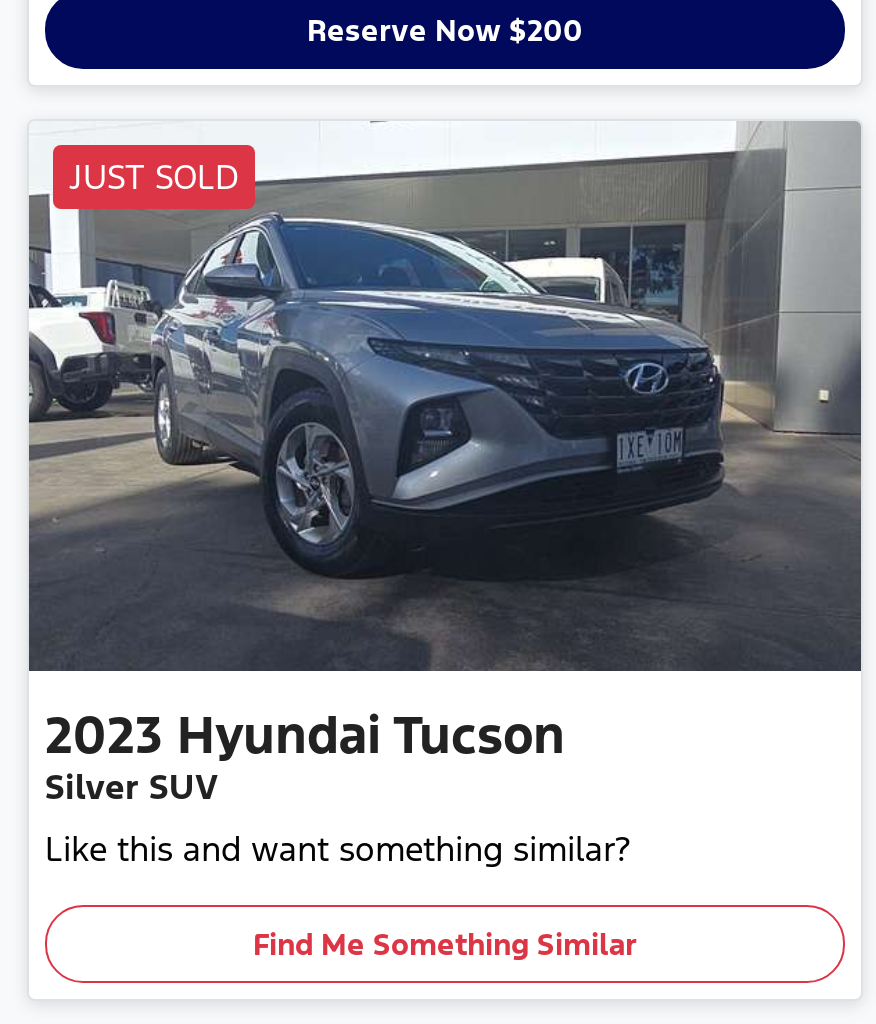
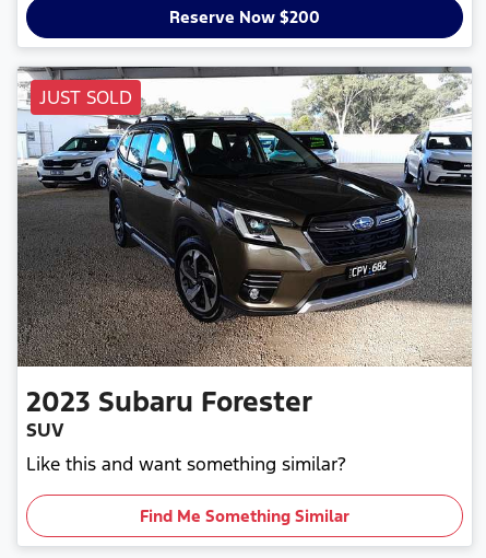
[27,122,863,808] [image] | 2023 Hyundai Tucson | Silver SUV -> [16,66,472,442] [image] | 2023 Subaru Forester | SUV

